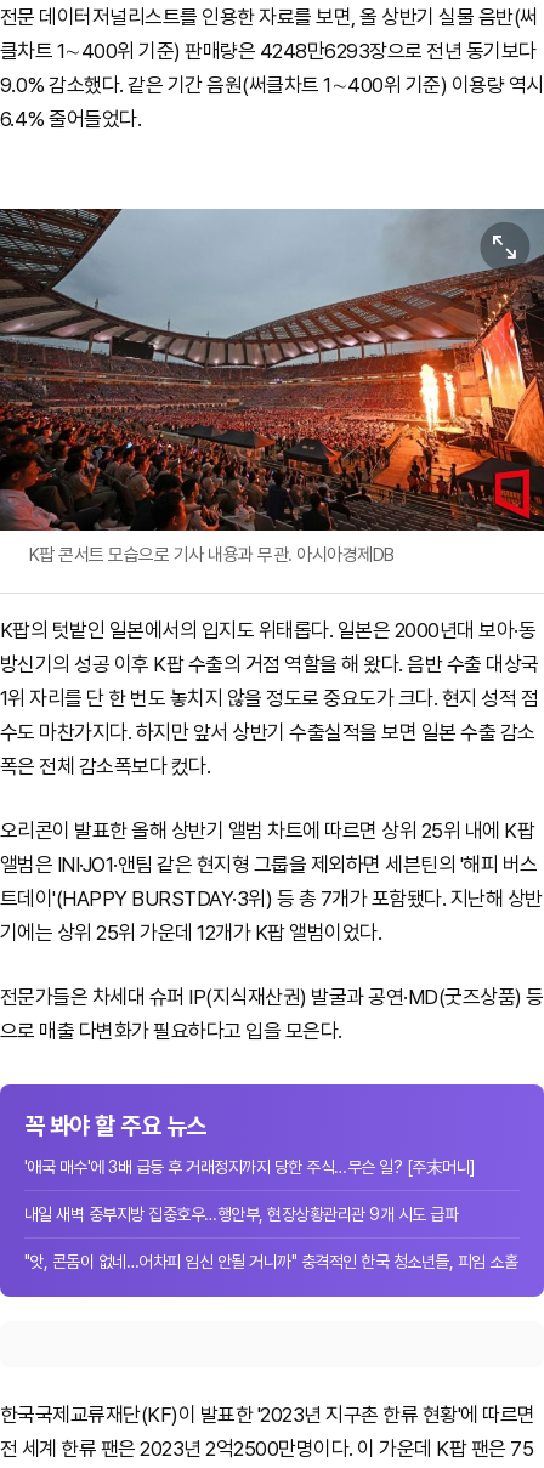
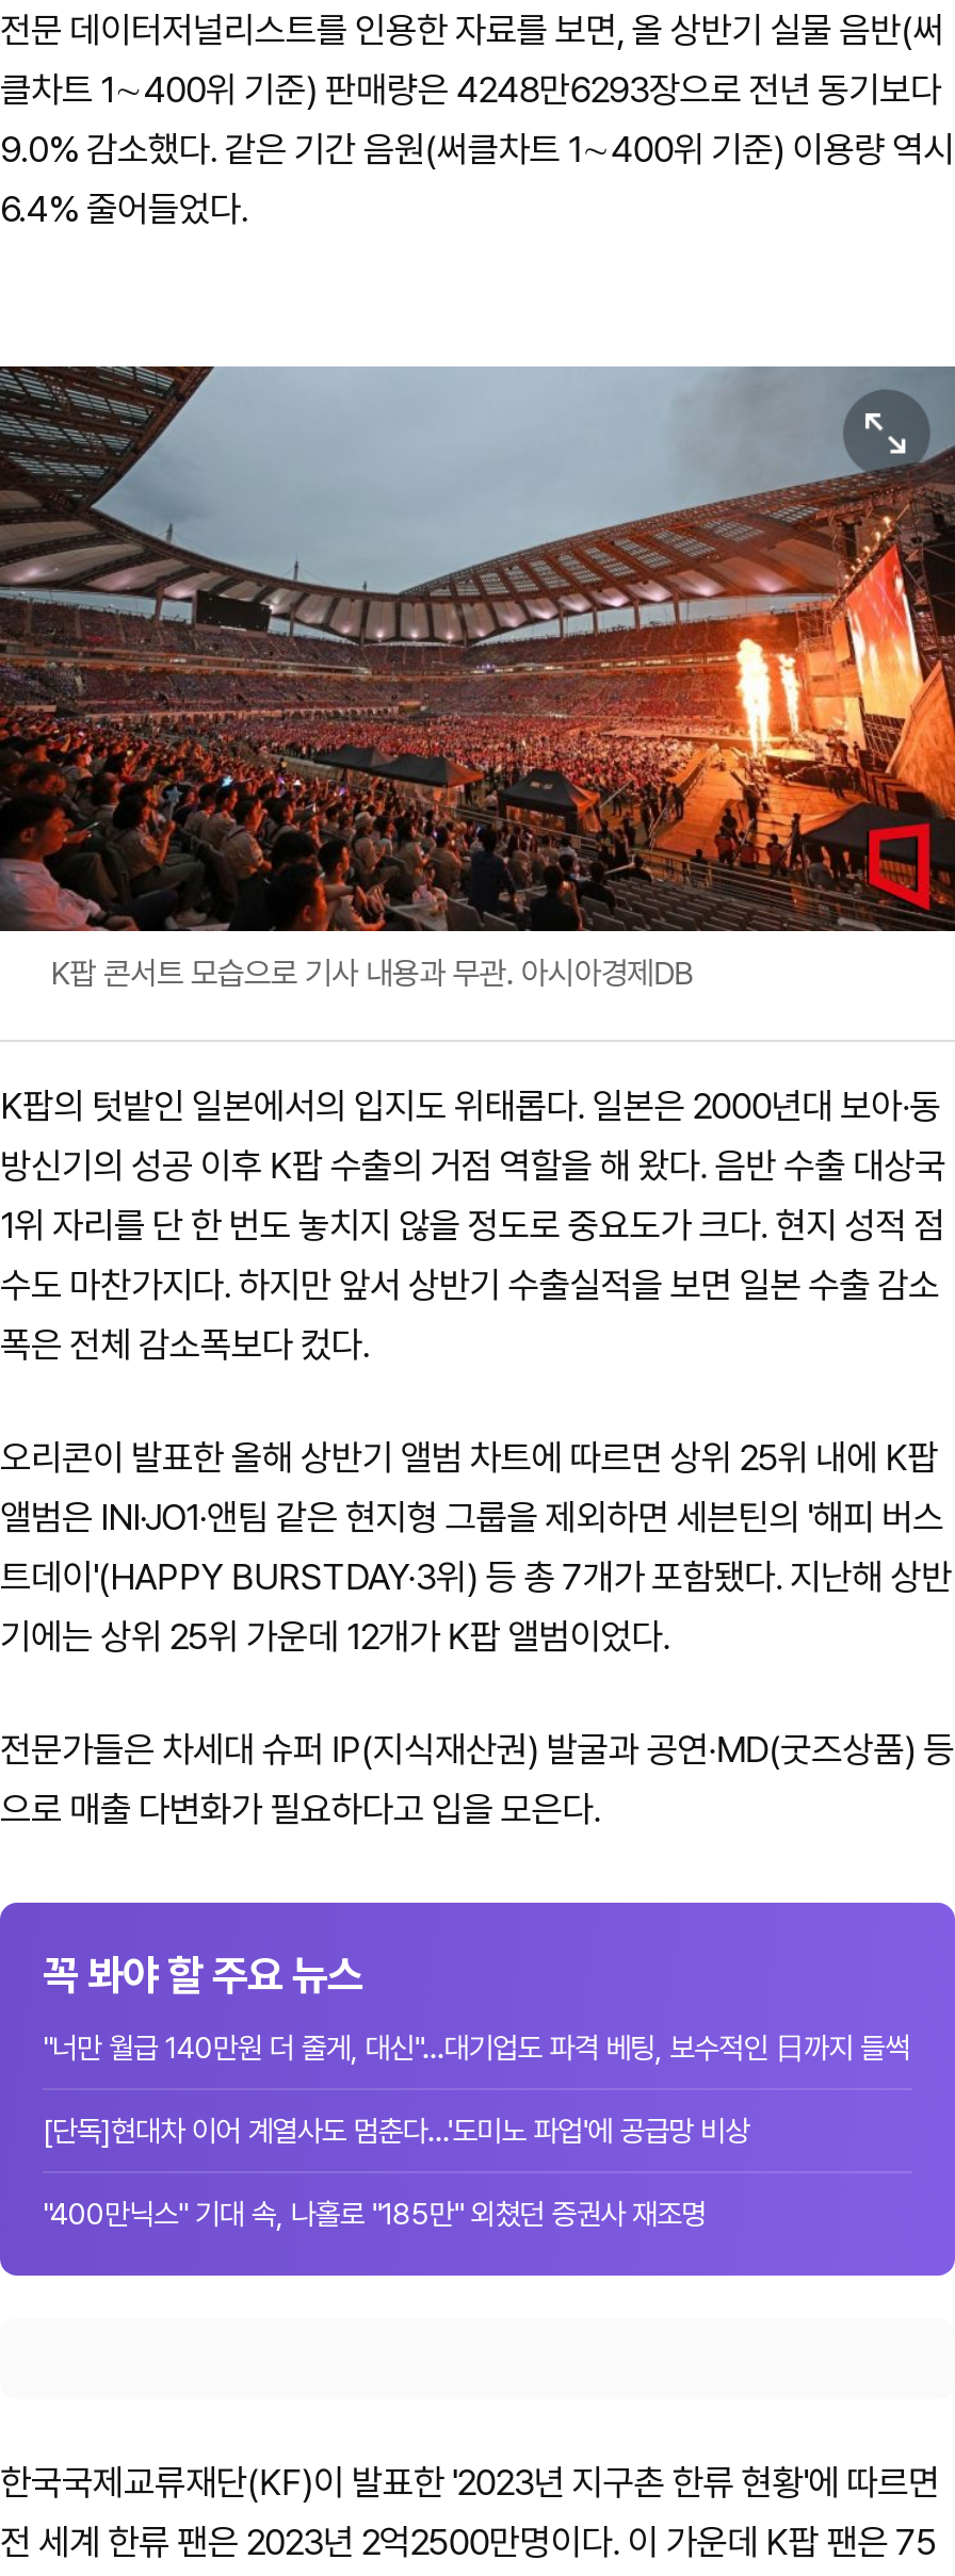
[24,1157,476,1177] '애국 매수'에 3배 급등 후 거래정지까지 당한 주식…무슨 일? [주末머니] -> [43,2031,909,2065] "너만 월급 140만원 더 줄게, 대신"…대기업도 파격 베팅, 보수적인 日까지 들썩
[24,1205,458,1224] 내일 새벽 중부지방 집중호우…행안부, 현장상황관리관 9개 시도 급파 -> [43,2114,750,2148] [단독]현대차 이어 계열사도 멈춘다…'도미노 파업'에 공급망 비상
[24,1252,517,1271] "앗, 콘돔이 없네…어차피 임신 안될 거니까" 충격적인 한국 청소년들, 피임 소홀 -> [43,2197,706,2231] "400만닉스" 기대 속, 나홀로 "185만" 외쳤던 증권사 재조명

